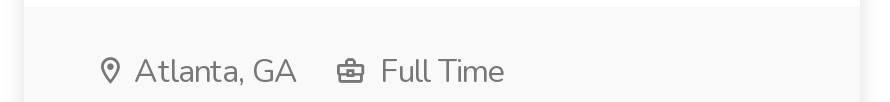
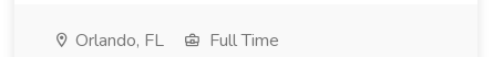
[126,50,298,94] Atlanta, GA -> [71,29,164,53] Orlando, FL

